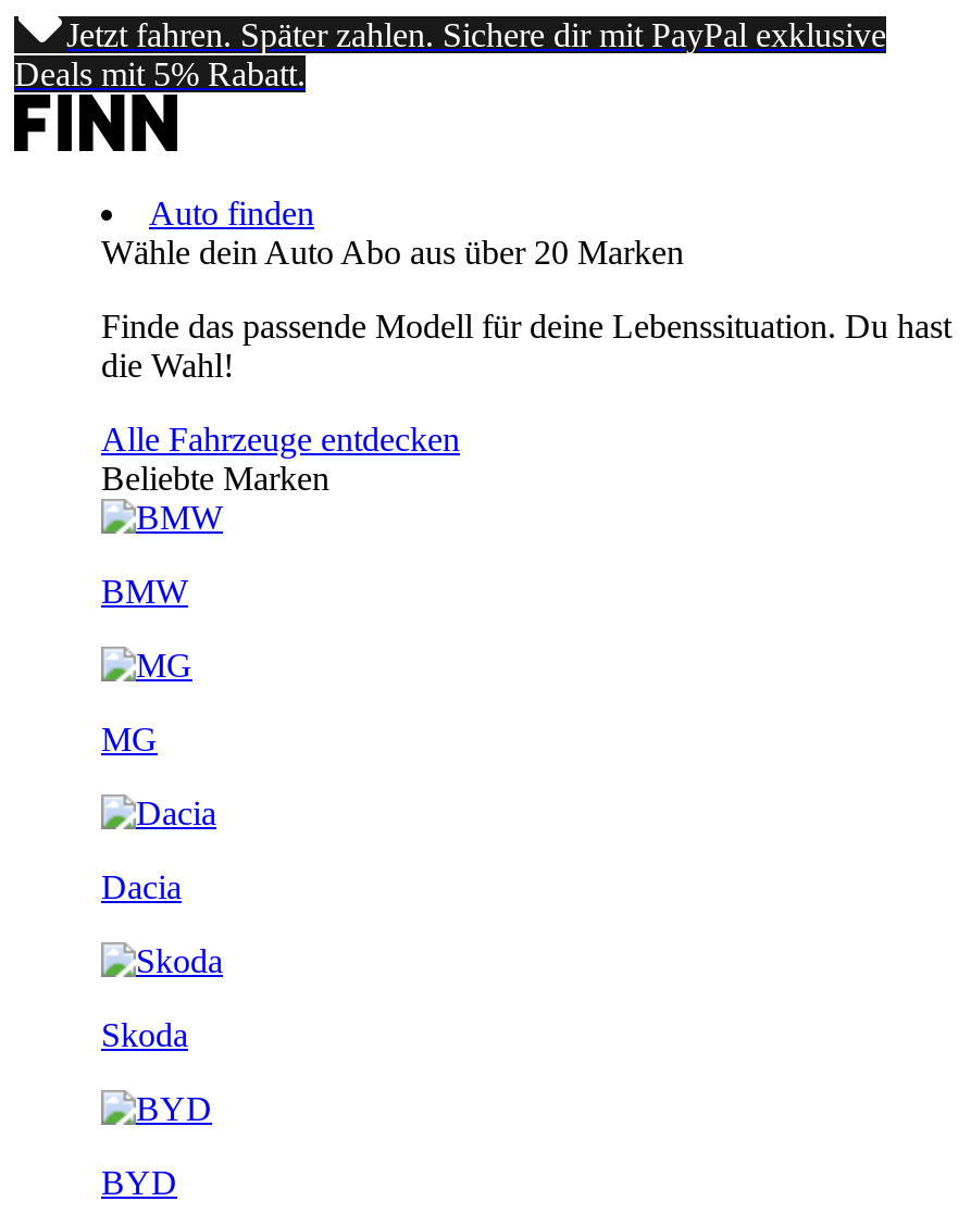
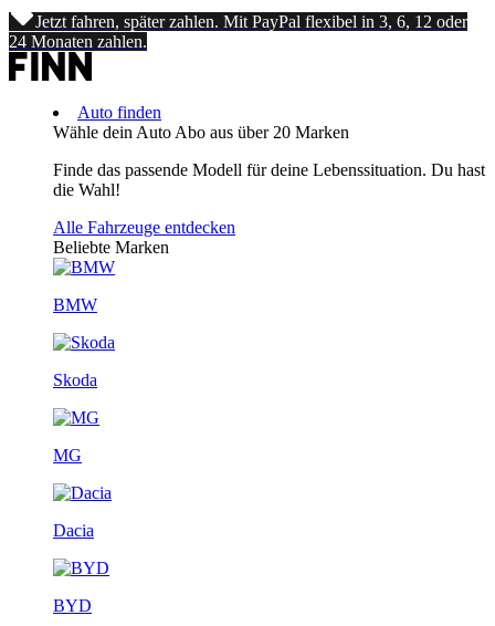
[14,16,886,92] Jetzt fahren. Später zahlen. Sichere dir mit PayPal exklusive | Deals mit 5% Rabatt. -> [9,12,467,51] Jetzt fahren, später zahlen. Mit PayPal flexibel in 3, 6, 12 oder | 24 Monaten zahlen.
moved [101,721,182,905] -> [53,446,94,540]: MG | Dacia
moved [101,1016,188,1053] -> [53,371,97,389]: Skoda

